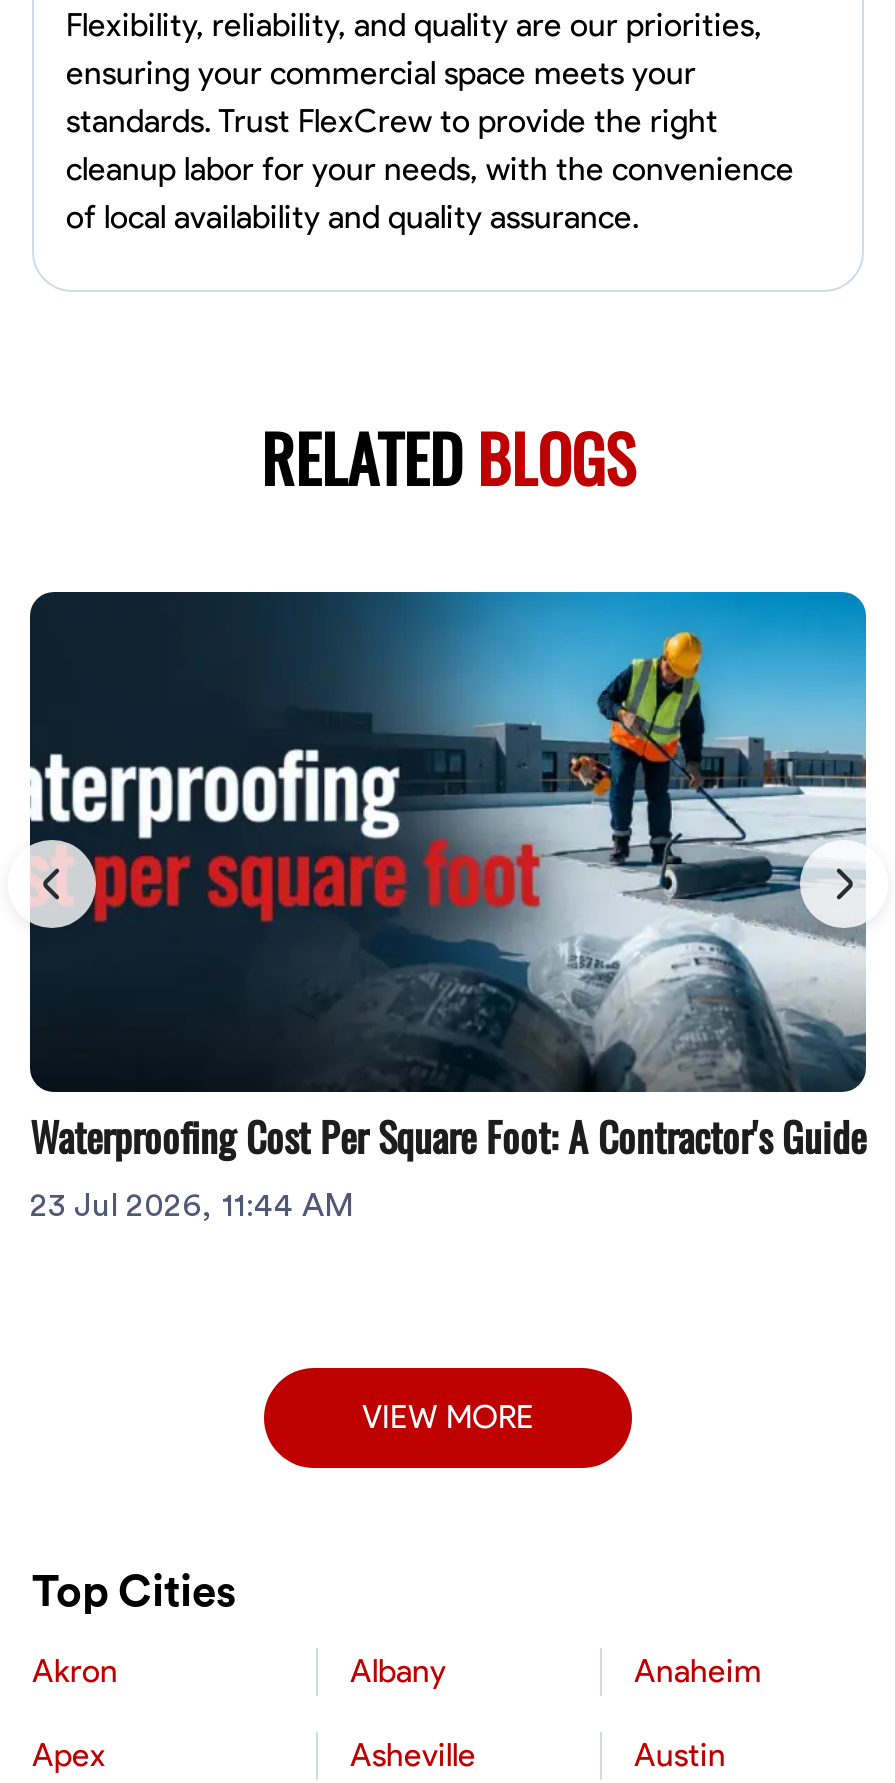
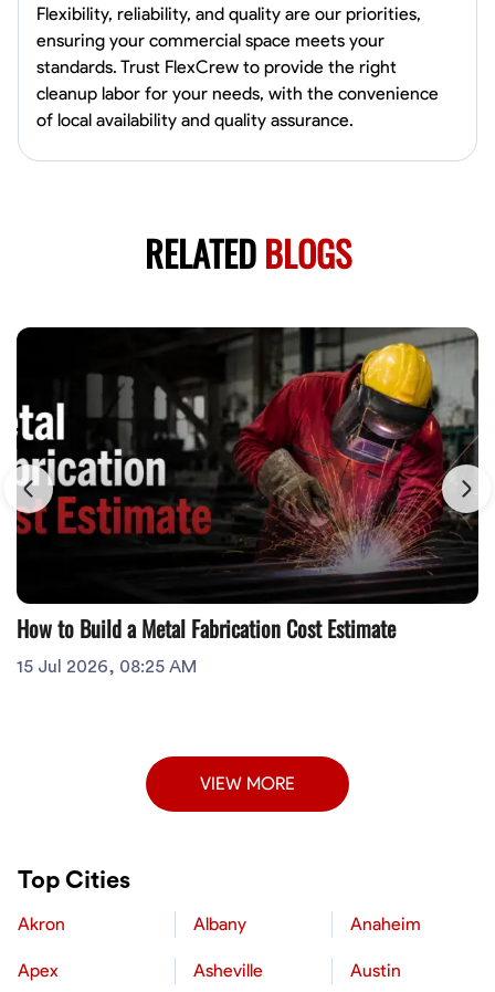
[28,590,868,1222] [image] | Waterproofing Cost Per Square Foot: A Contractor's Guide | 23 Jul 2026, 11:44 AM -> [15,326,480,676] [image] | How to Build a Metal Fabrication Cost Estimate | 15 Jul 2026, 08:25 AM

